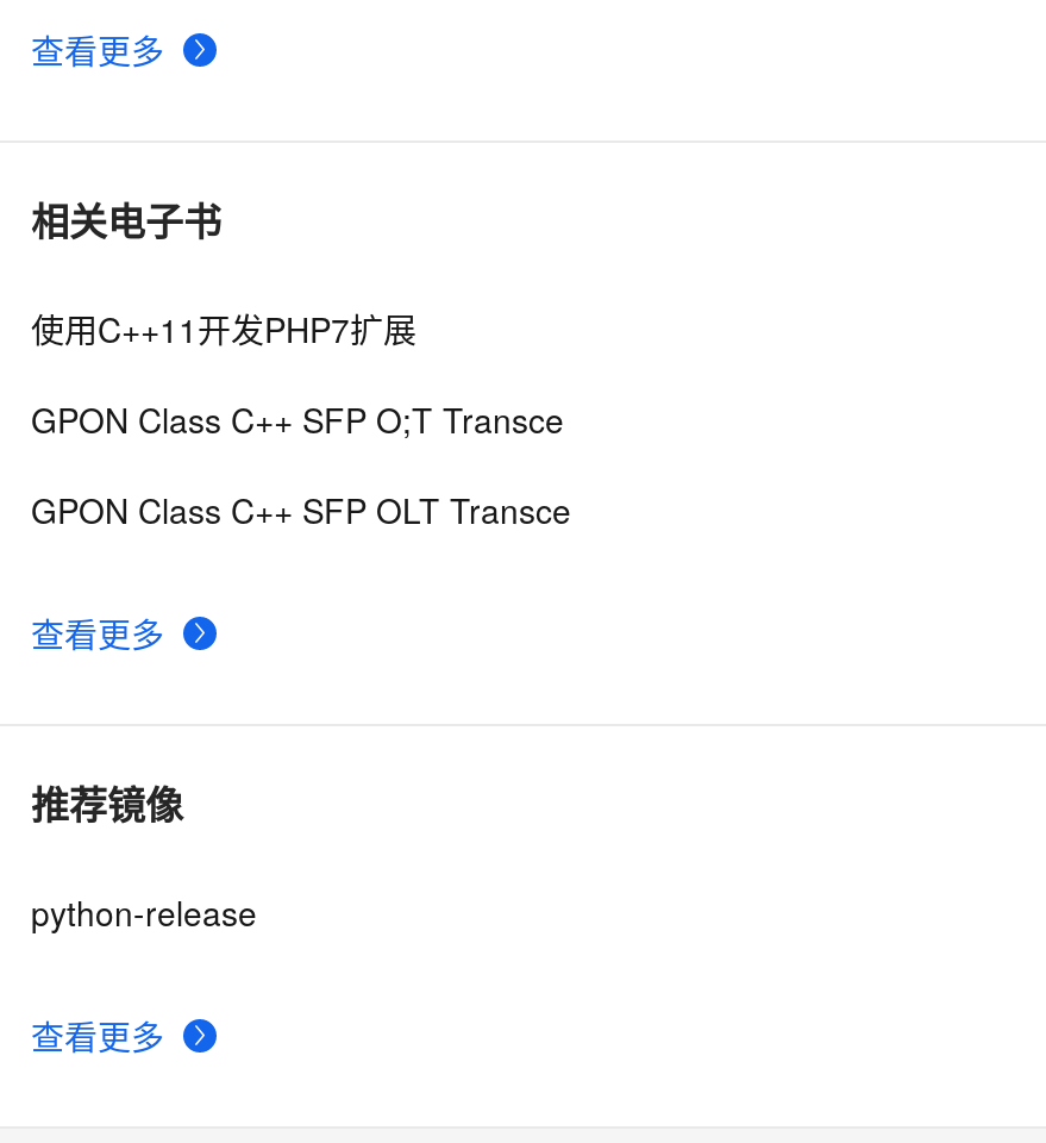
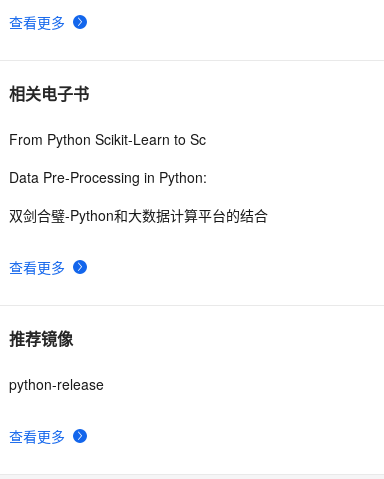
[31,304,416,351] 使用C++11开发PHP7扩展 -> [9,128,206,148] From Python Scikit-Learn to Sc
[31,394,564,442] GPON Class C++ SFP O;T Transce -> [9,166,207,186] Data Pre-Processing in Python:
[31,485,571,532] GPON Class C++ SFP OLT Transce -> [9,204,268,224] 双剑合璧-Python和大数据计算平台的结合

